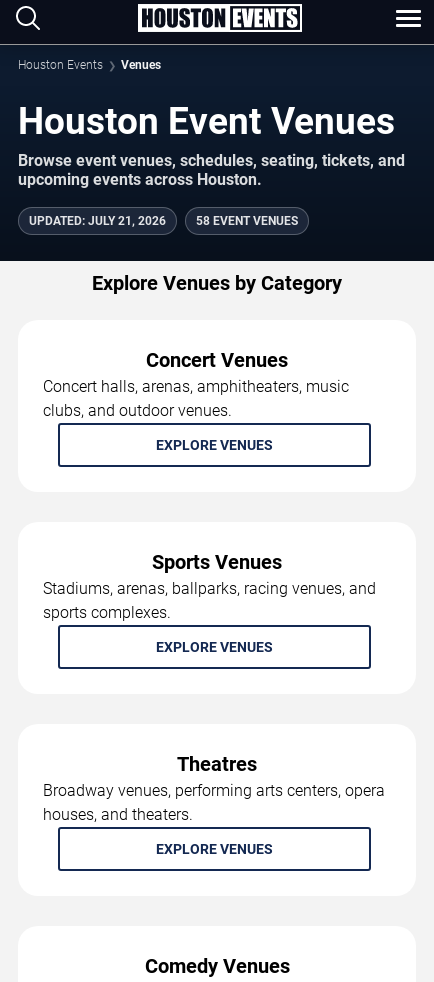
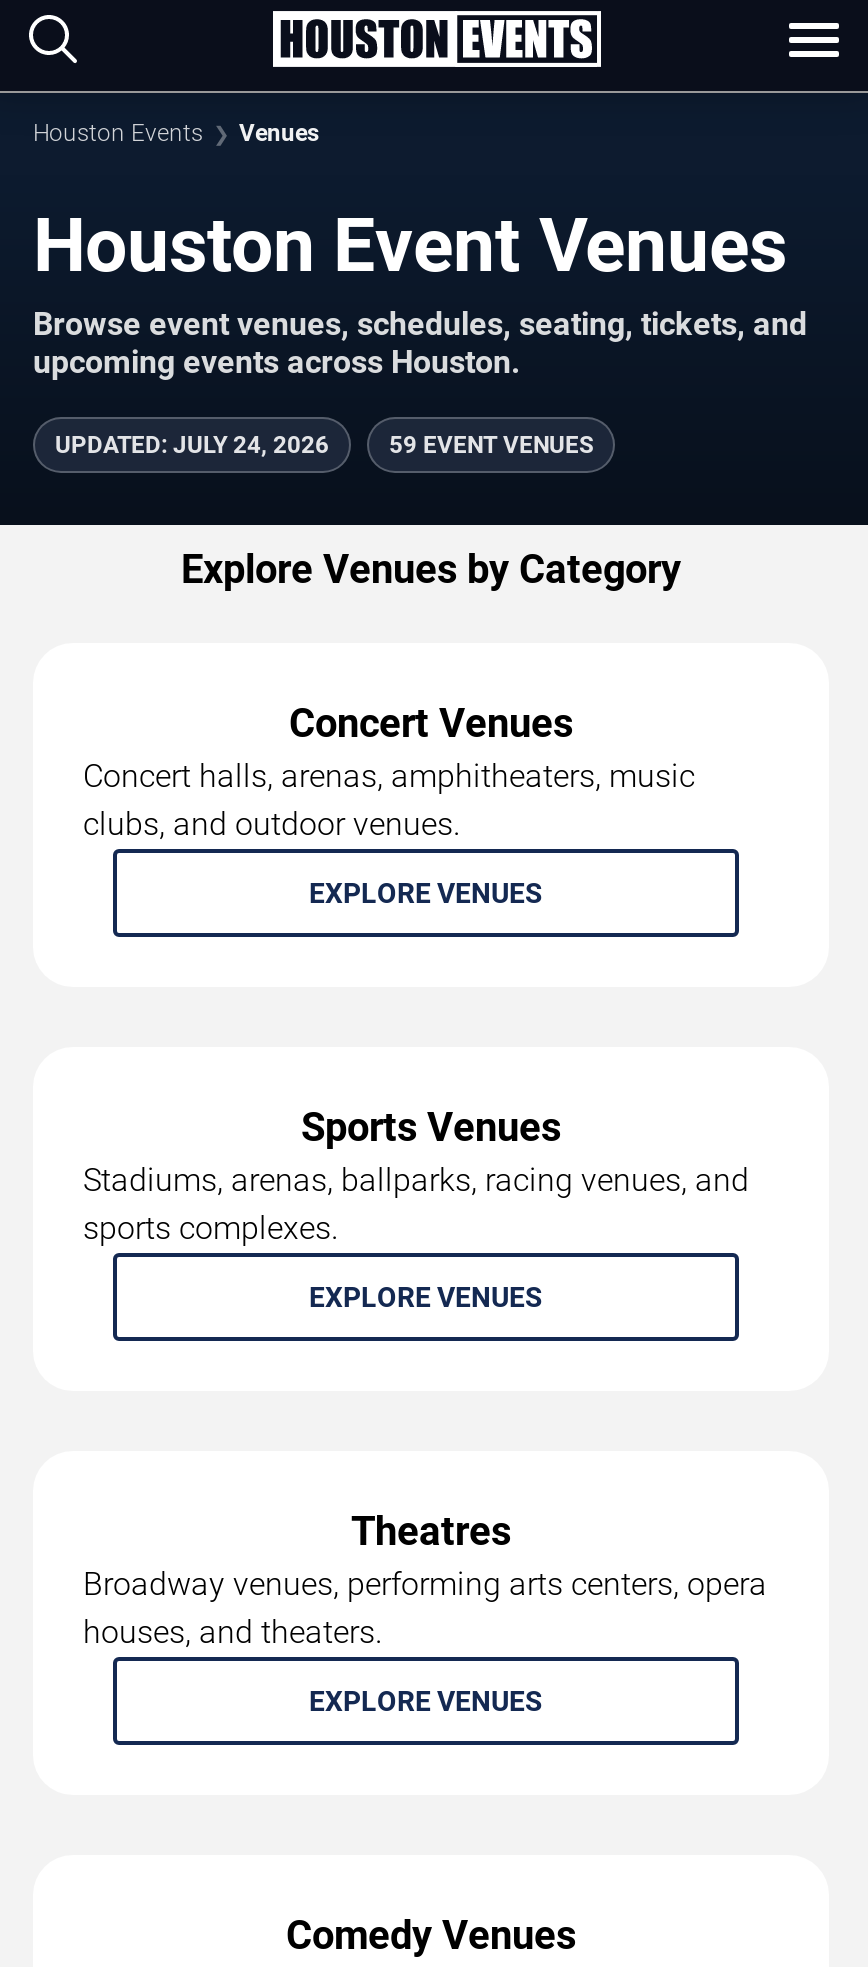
[29,214,166,228] UPDATED: JULY 21, 2026 -> [55,431,329,459] UPDATED: JULY 24, 2026
[196,214,298,228] 58 EVENT VENUES -> [389,431,593,459] 59 EVENT VENUES

